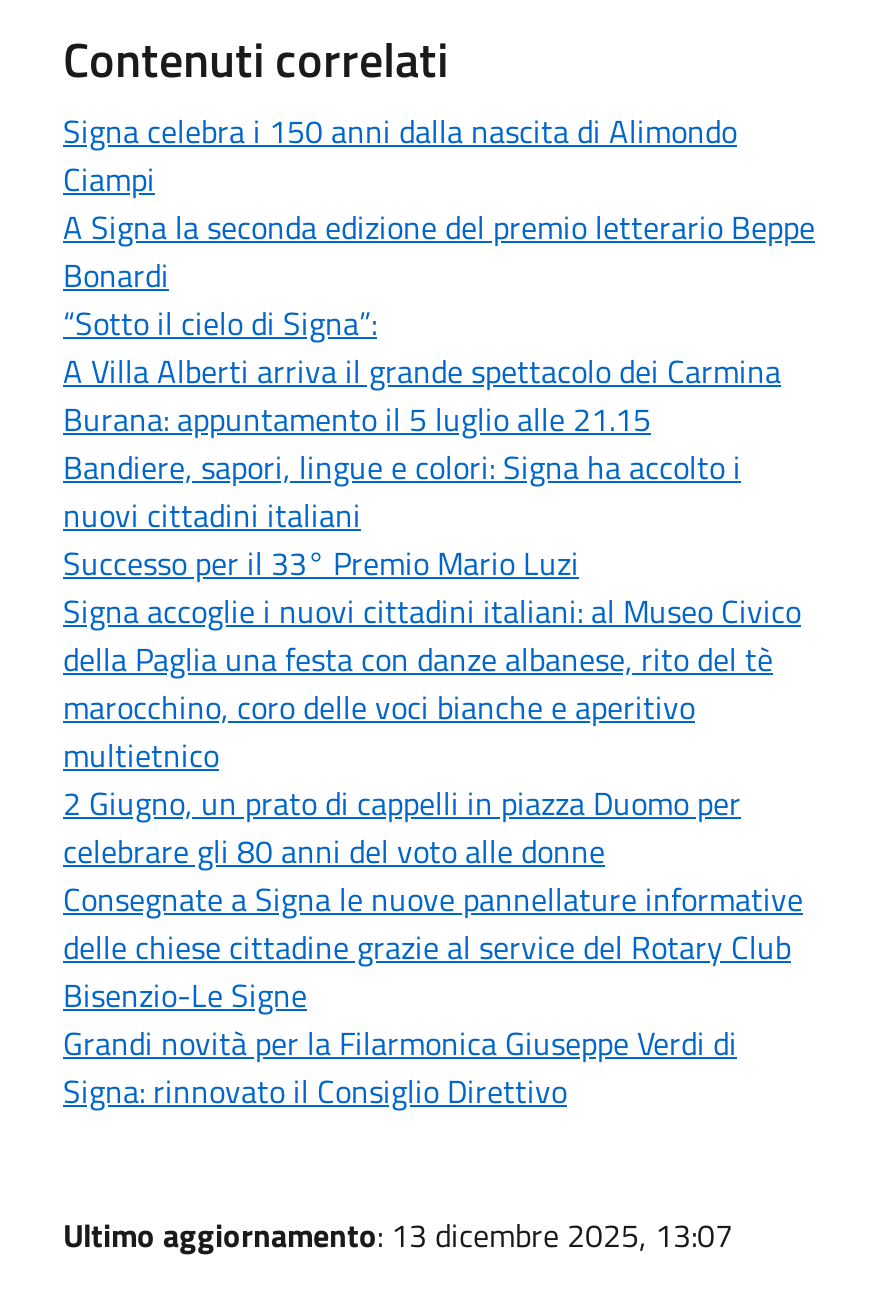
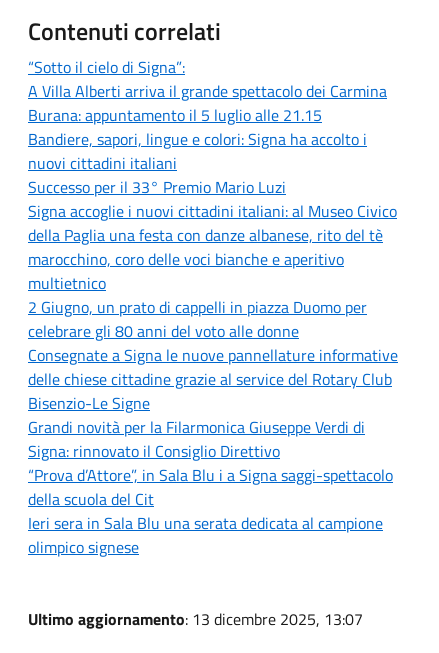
[63,106,815,298] Signa celebra i 150 anni dalla nascita di Alimondo | Ciampi | A Signa la seconda edizione del premio letterario Beppe | Bonardi -> none
moved [63,298,803,1114] -> [28,55,398,463]: “Sotto il cielo di Signa”: | A Villa Alberti arriva il grande spettacolo dei Carmina | Burana: appuntamento il 5 luglio alle 21.15 | ... | Grandi novità per la Filarmonica Giuseppe Verdi di | Signa: rinnovato il Consiglio Direttivo
none -> [28,463,393,559] “Prova d’Attore”, in Sala Blu i a Signa saggi-spettacolo | della scuola del Cit | Ieri sera in Sala Blu una serata dedicata al campione | olimpico signese

